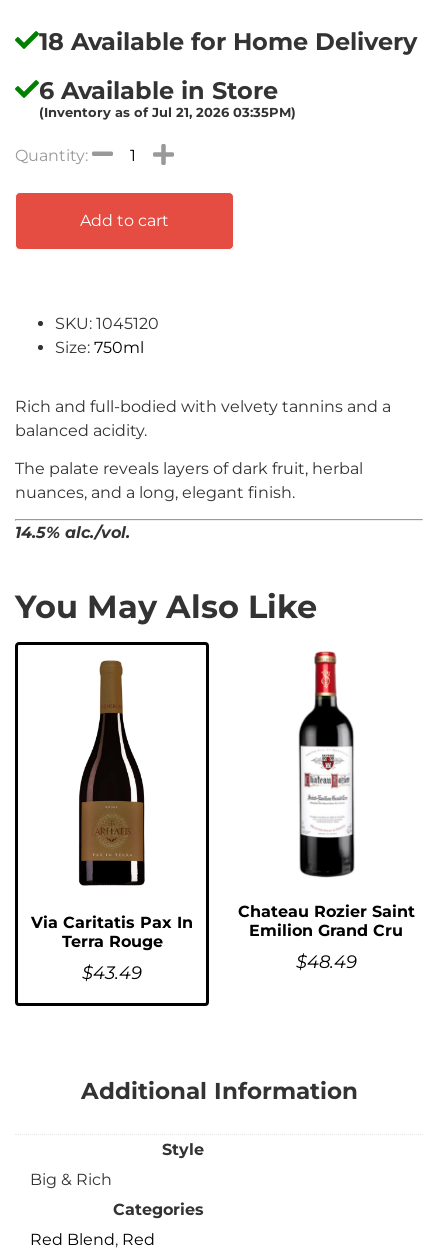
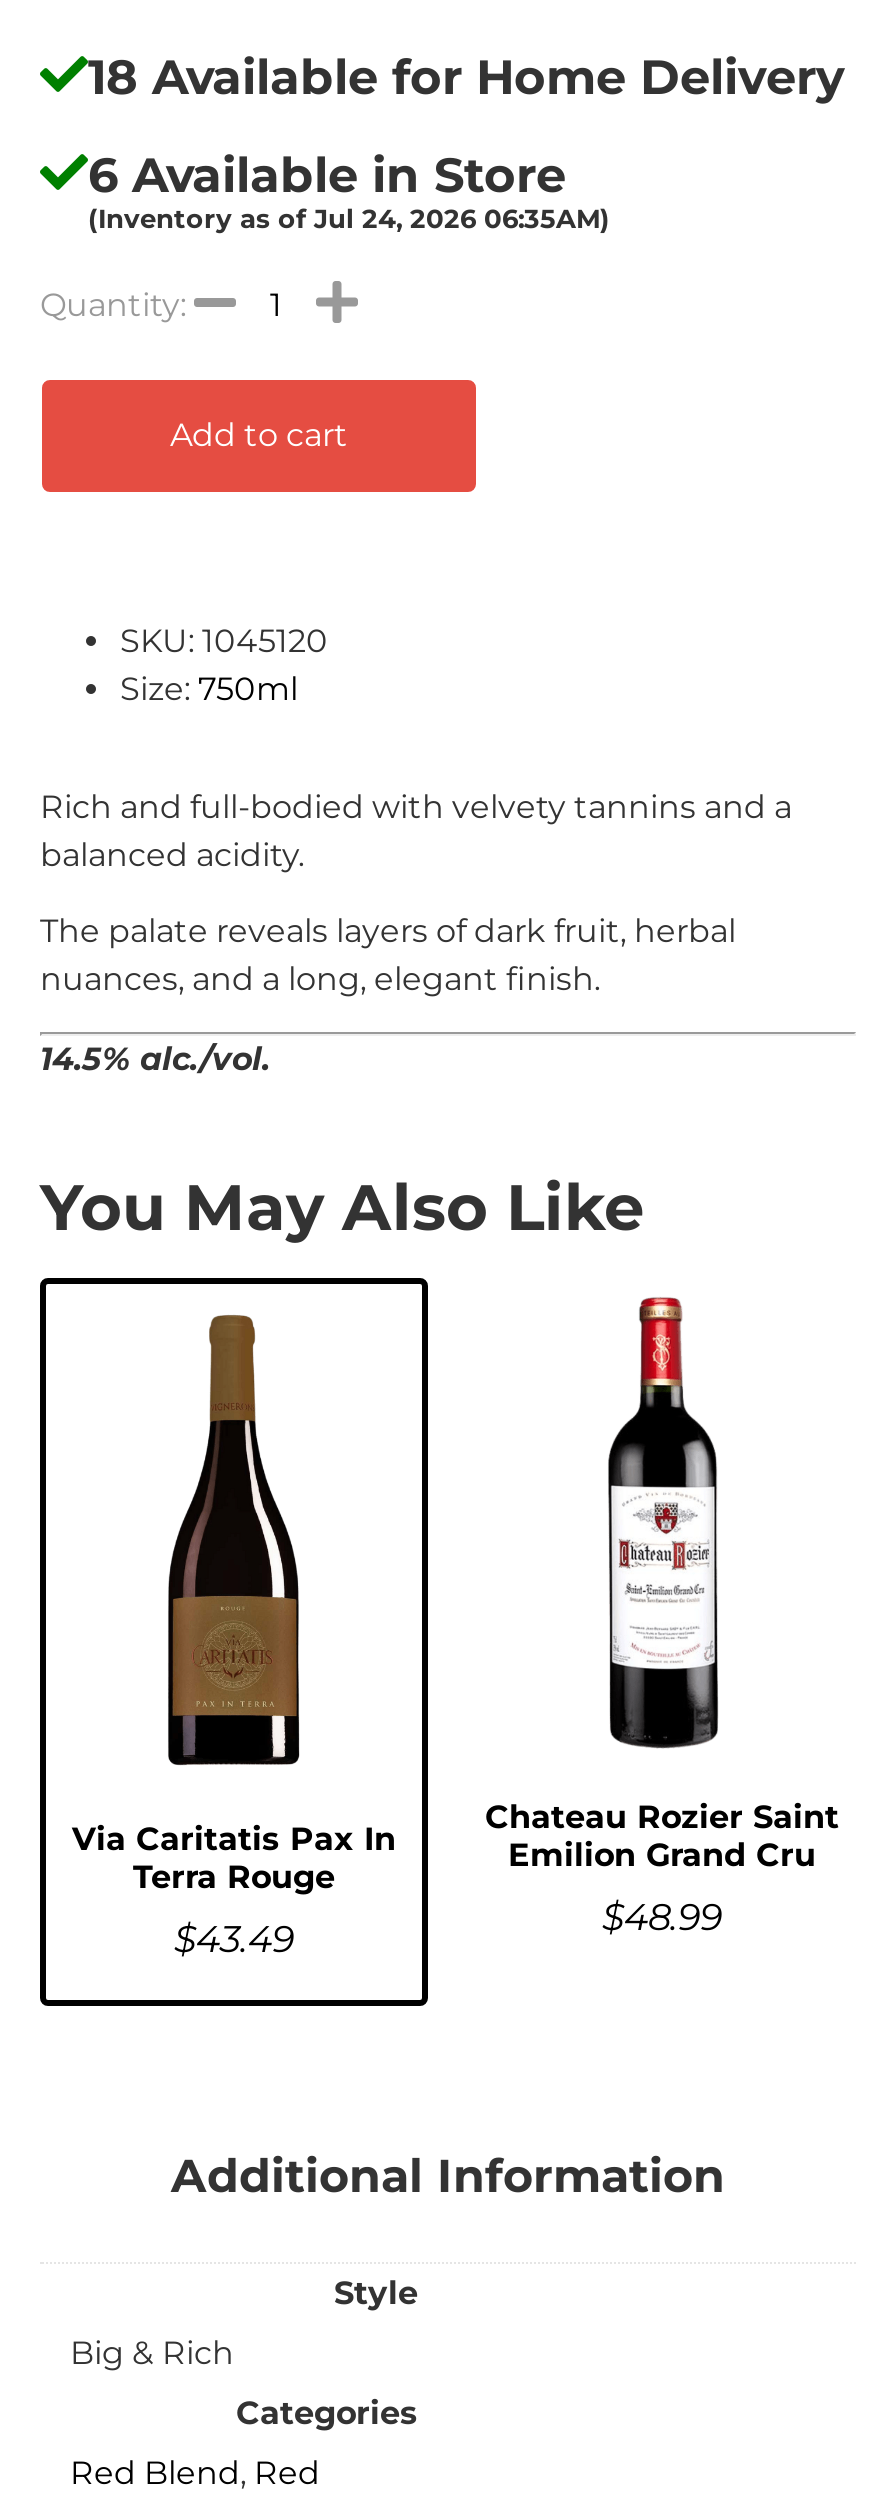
[39,105,296,120] (Inventory as of Jul 21, 2026 03:35PM) -> [88,204,610,234] (Inventory as of Jul 24, 2026 06:35AM)
[295,950,356,973] $48.49 -> [602,1894,722,1940] $48.99

